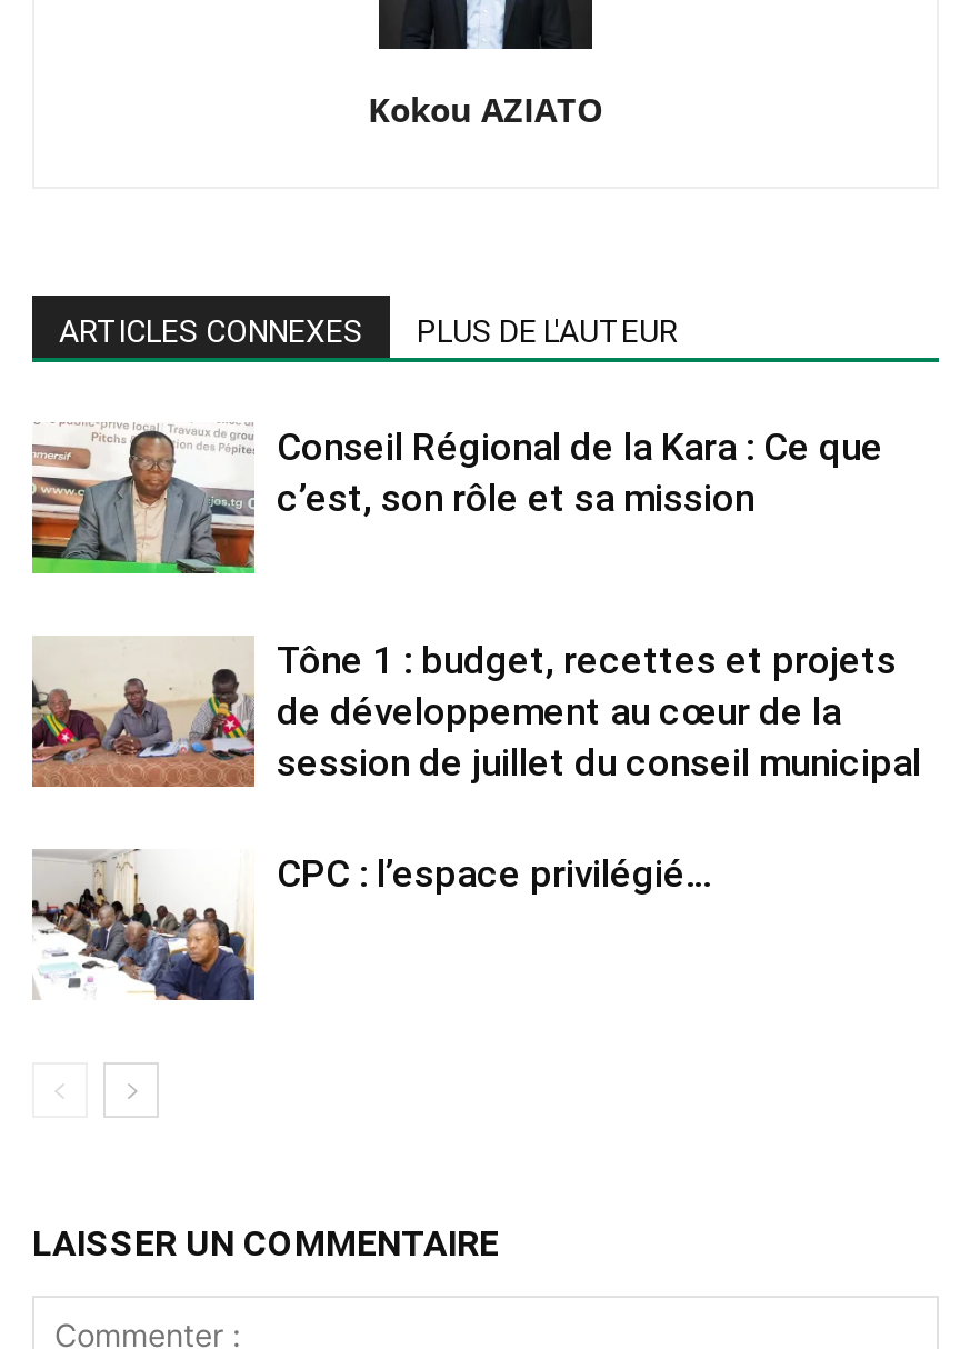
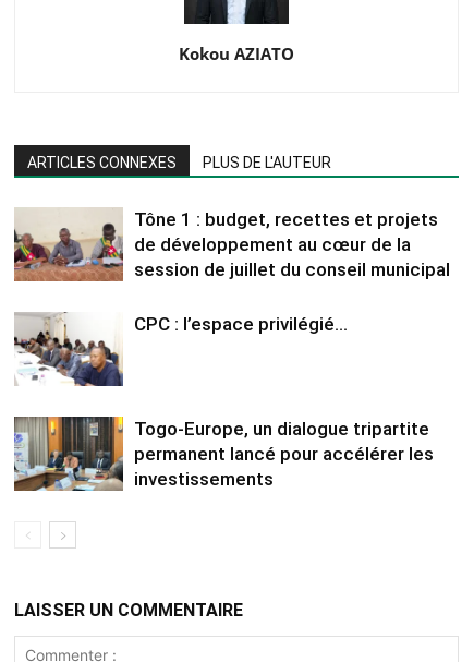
[30,424,883,576] [image] | Conseil Régional de la Kara : Ce que | c’est, son rôle et sa mission -> none
moved [28,637,921,895] -> [12,208,450,334]: [image] | Tône 1 : budget, recettes et projets | de développement au cœur de la | session de juillet du conseil municipal | CPC : l’espace privilégié…
moved [30,847,259,1005] -> [13,311,125,388]: [image]
none -> [13,416,434,492] [image] | Togo-Europe, un dialogue tripartite | permanent lancé pour accélérer les | investissements

